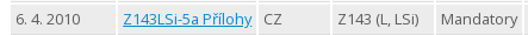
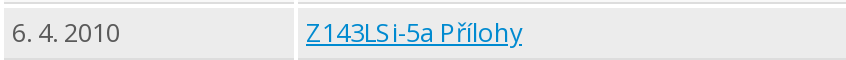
[123,8,518,29] Z143LSi-5a Přílohy CZ | Z143 (L, LSi) | Mandatory -> [306,14,522,50] Z143LSi-5a Přílohy

